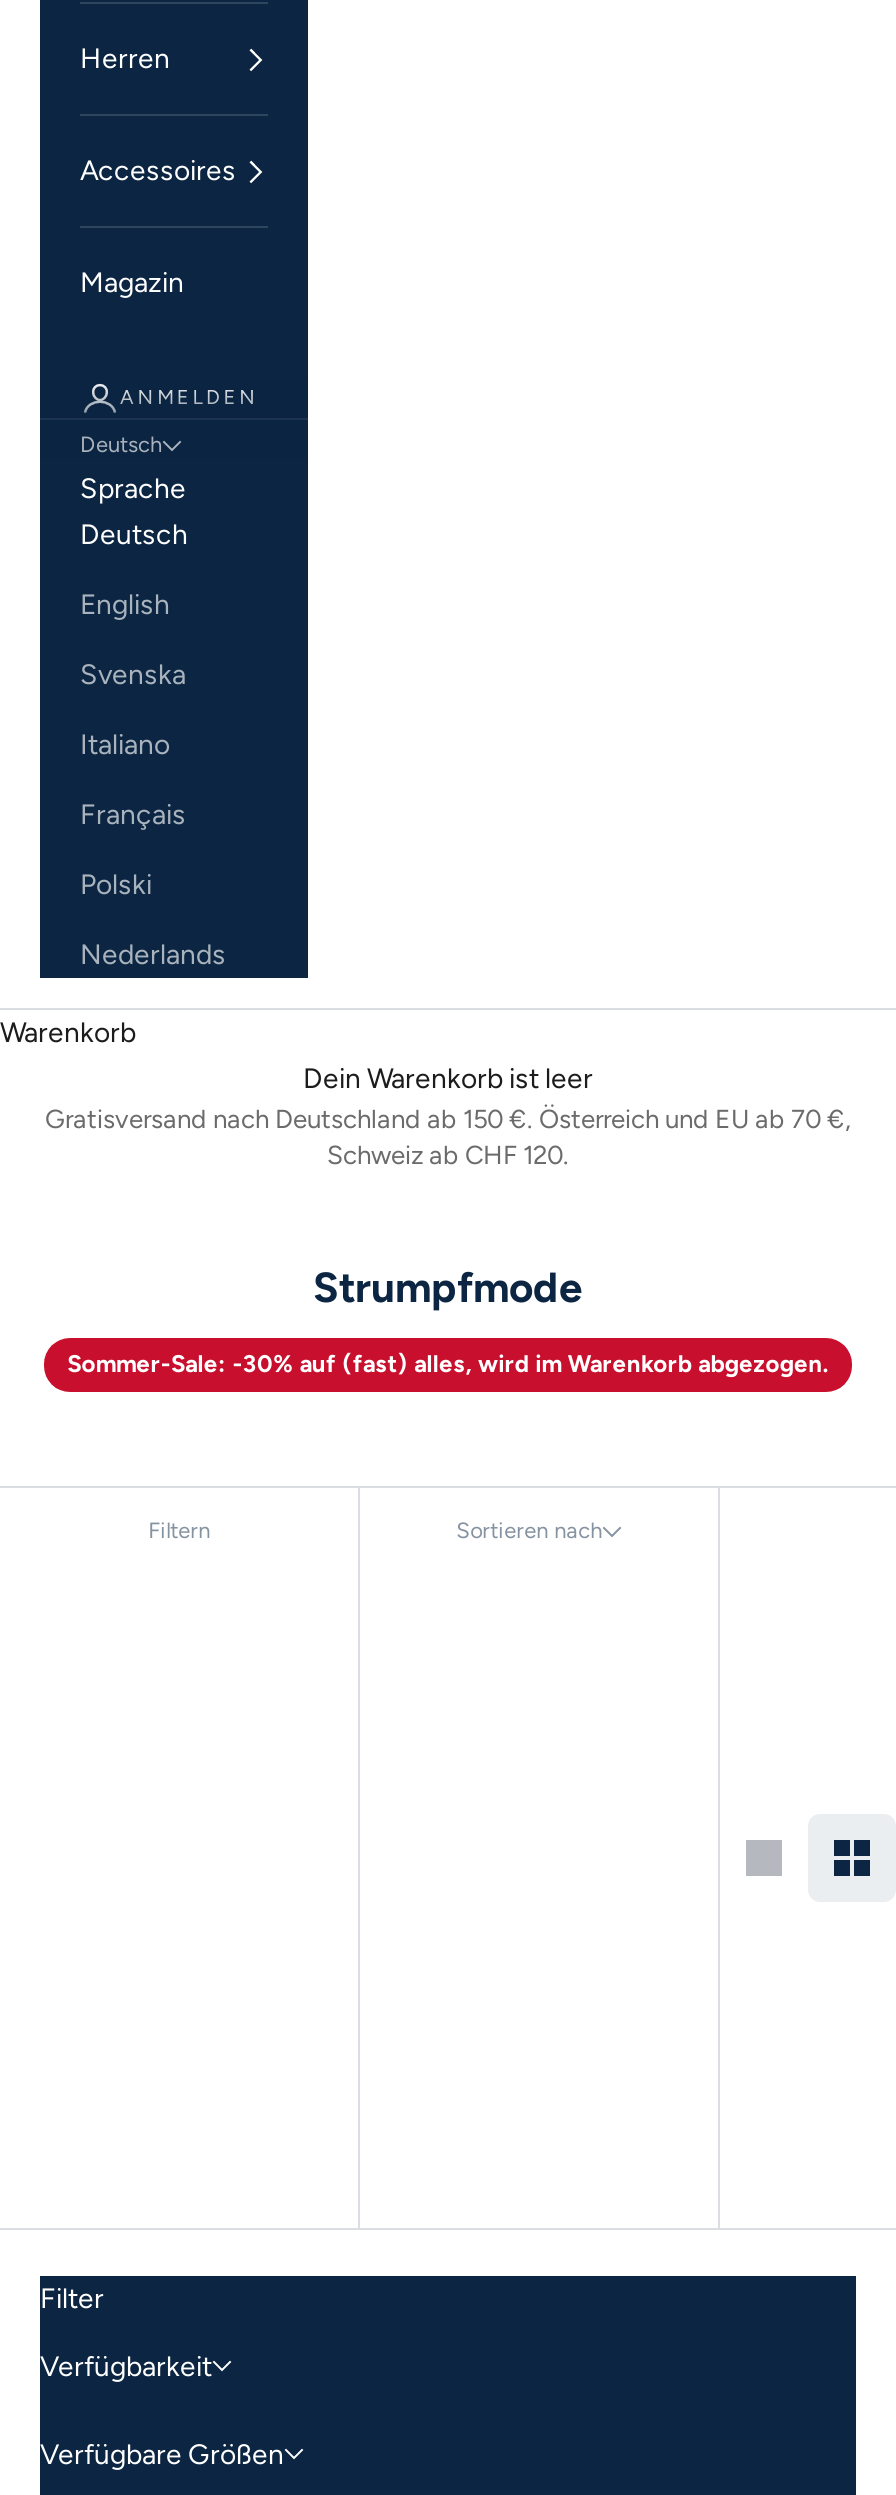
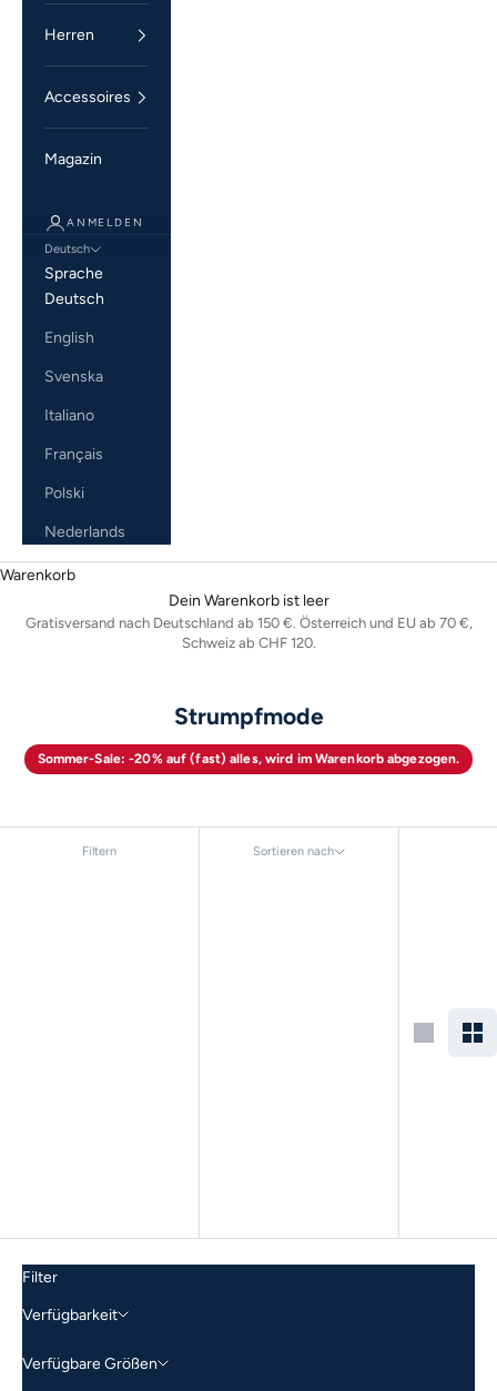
[67,1350,829,1378] Sommer-Sale: -30% auf (fast) alles, wird im Warenkorb abgezogen. -> [37,751,460,766] Sommer-Sale: -20% auf (fast) alles, wird im Warenkorb abgezogen.

